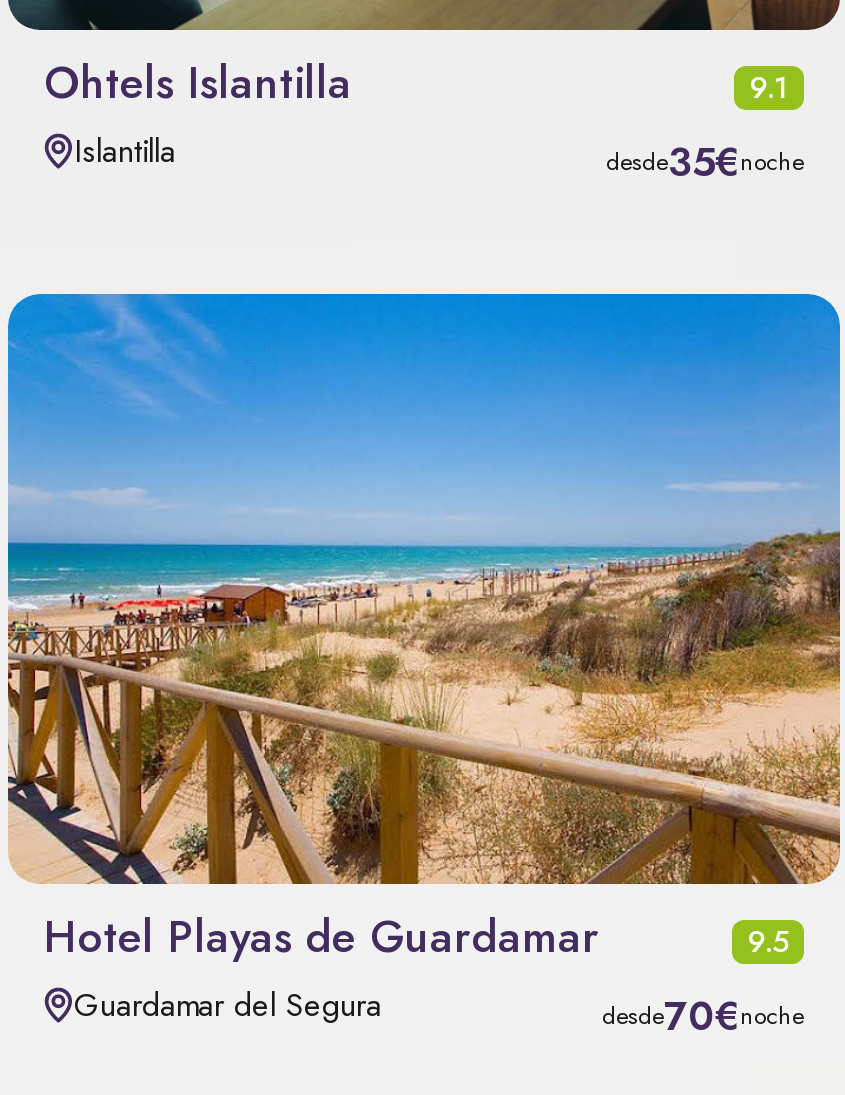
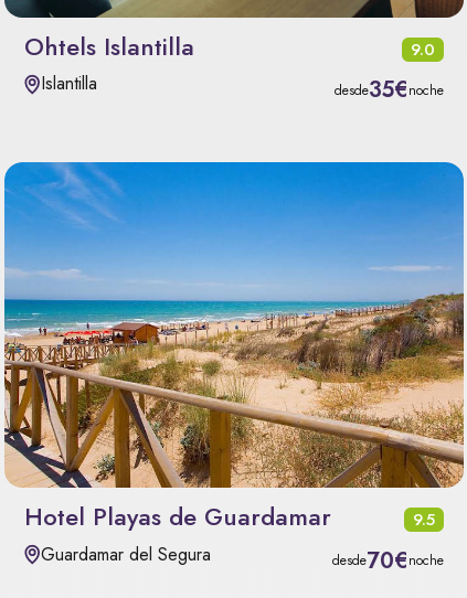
[750,67,788,111] 9.1 -> [411,37,435,61] 9.0

